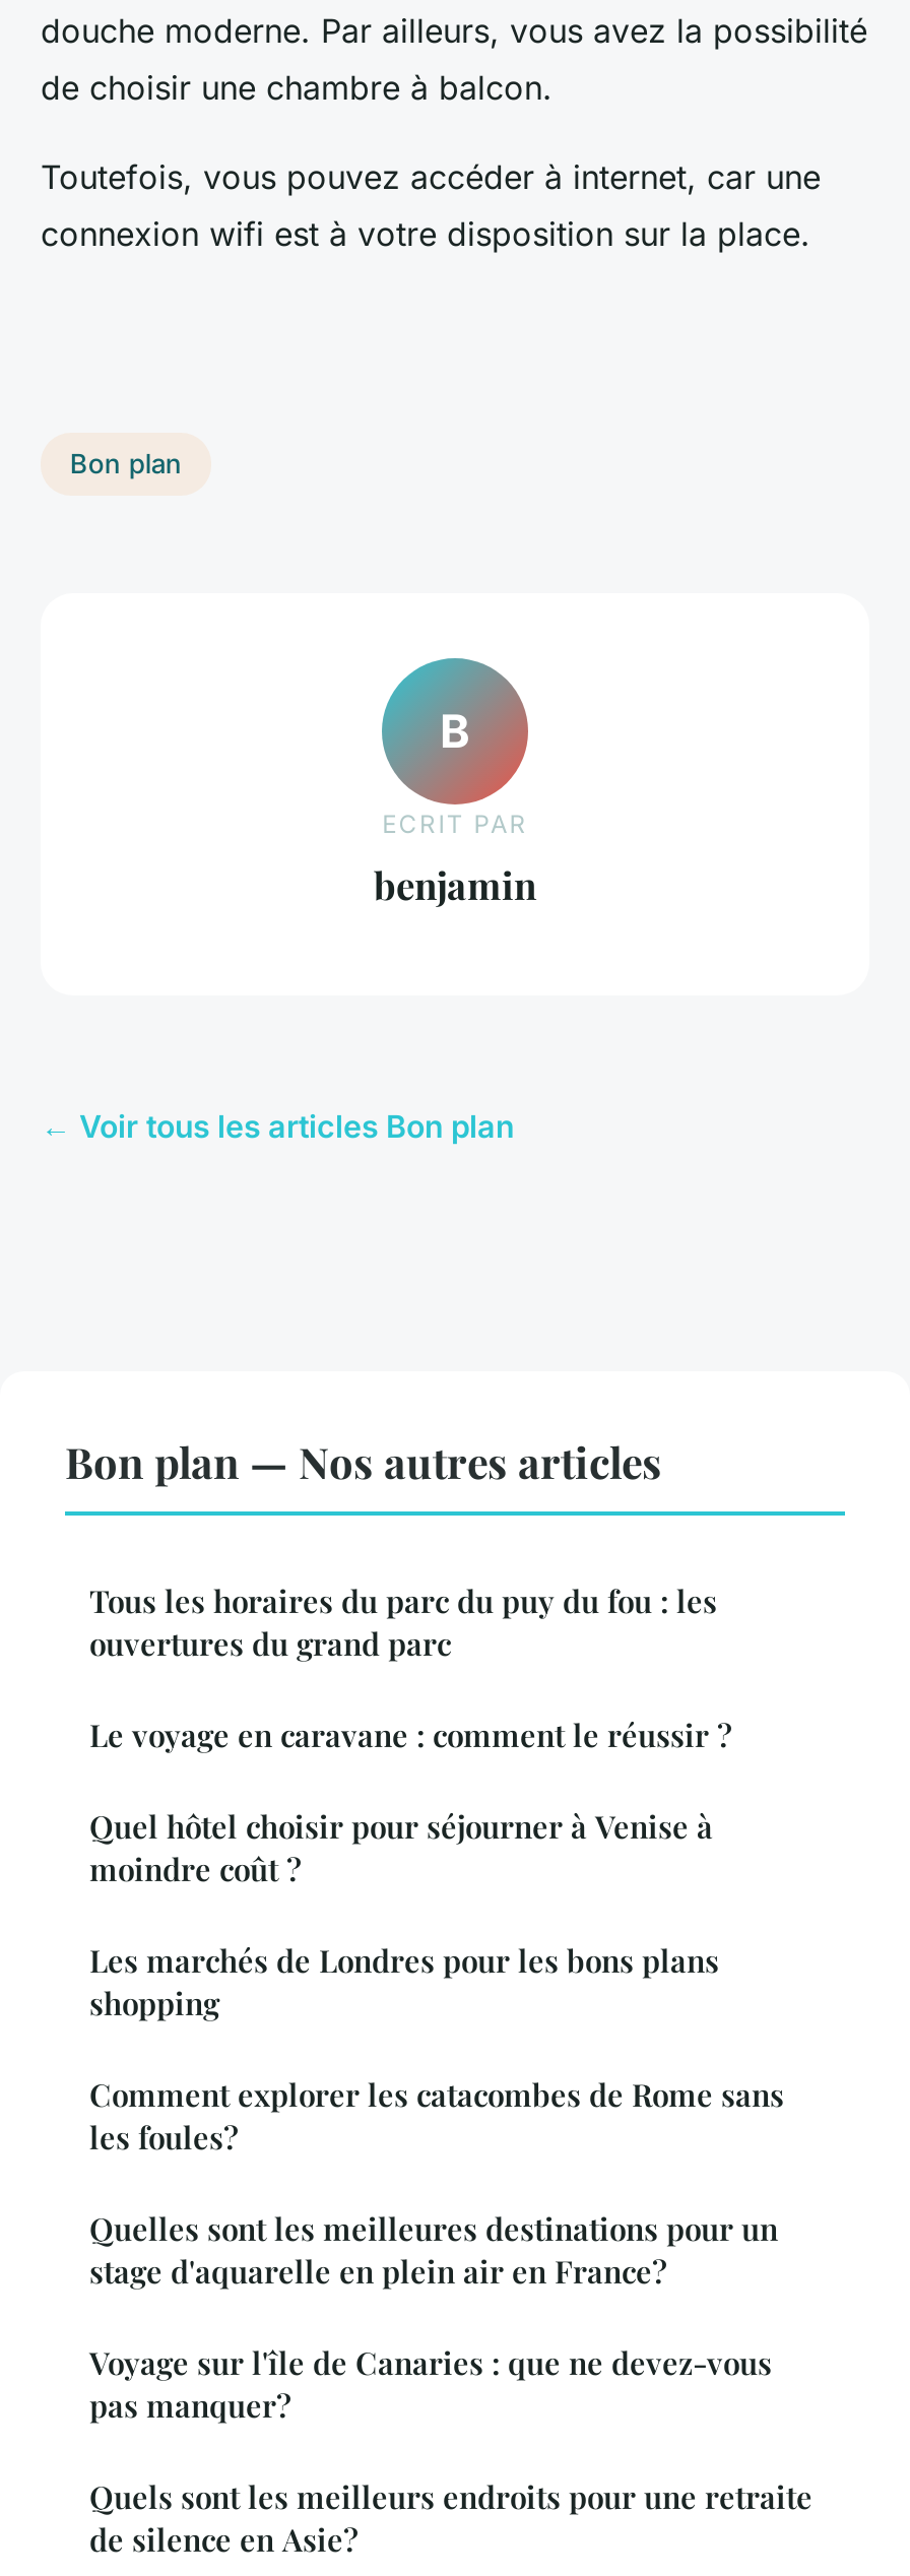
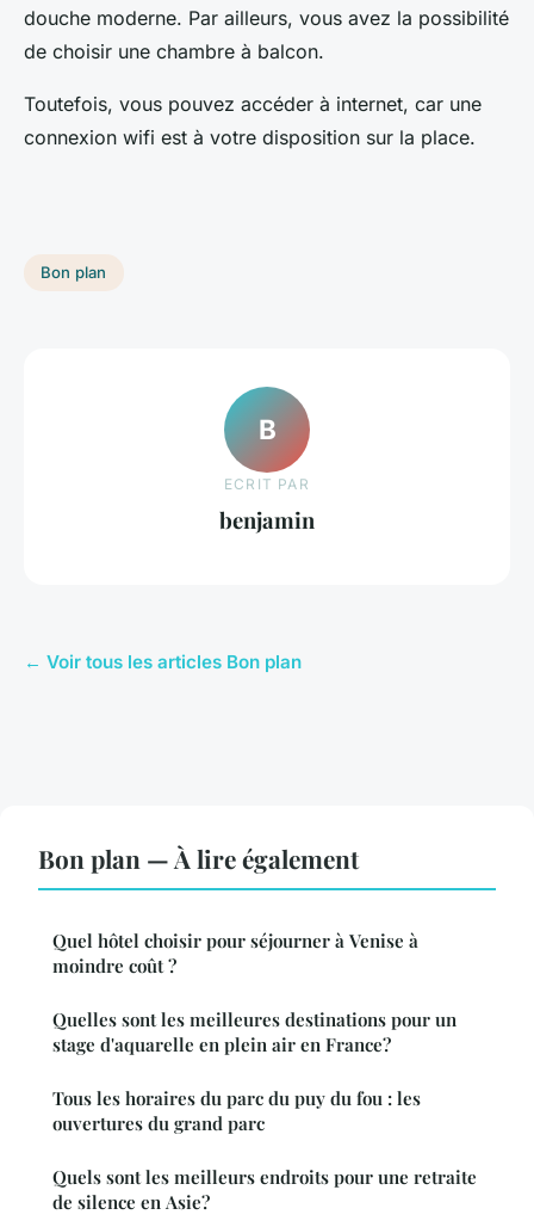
[65,1431,731,1754] Bon plan — Nos autres articles | Le voyage en caravane : comment le réussir ? -> [38,841,359,874] Bon plan — À lire également
moved [89,1580,717,1663] -> [52,1086,421,1134]: Tous les horaires du parc du puy du fou : les | ouvertures du grand parc
[89,1939,784,2156] Les marchés de Londres pour les bons plans | shopping | Comment explorer les catacombes de Rome sans | les foules? -> none
[89,2341,772,2425] Voyage sur l'île de Canaries : que ne devez-vous | pas manquer? -> none

